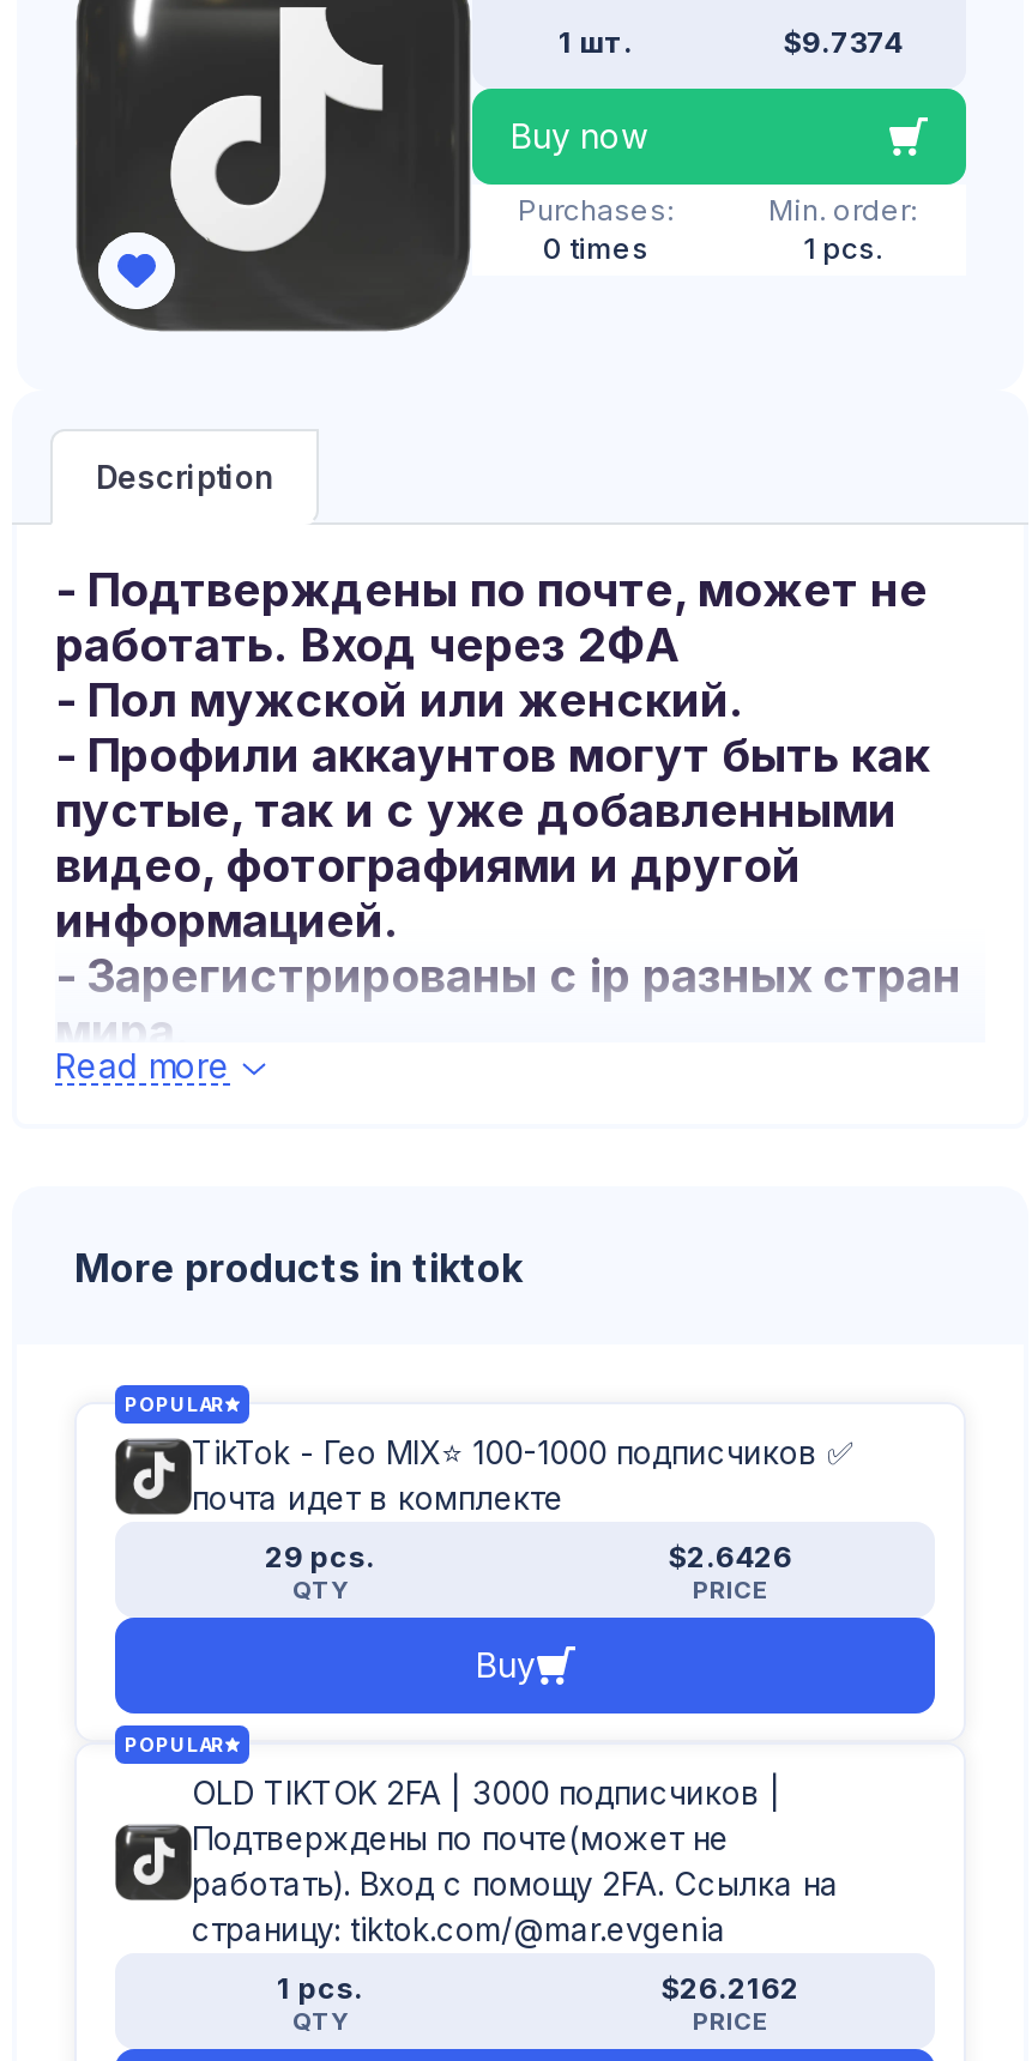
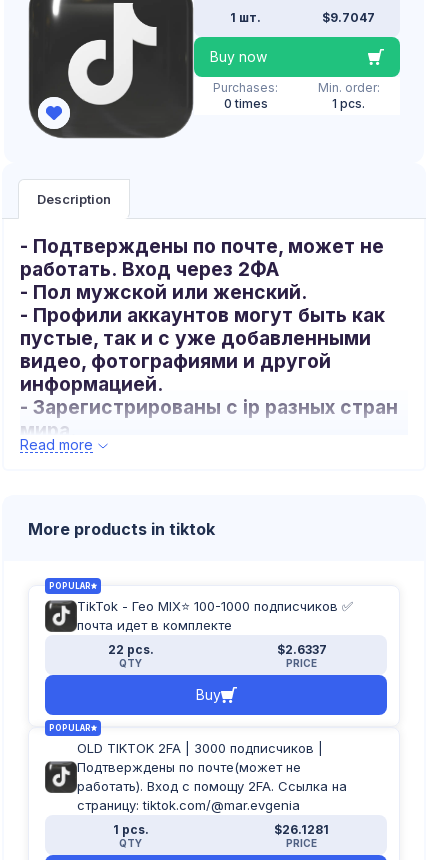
[783,24,903,60] $9.7374 -> [322,10,375,25] $9.7047
[265,1539,375,1575] 29 pcs. -> [107,642,153,657] 22 pcs.
[668,1539,792,1575] $2.6426 -> [276,642,326,657] $2.6337
[660,1970,799,2006] $26.2162 -> [274,822,329,837] $26.1281

